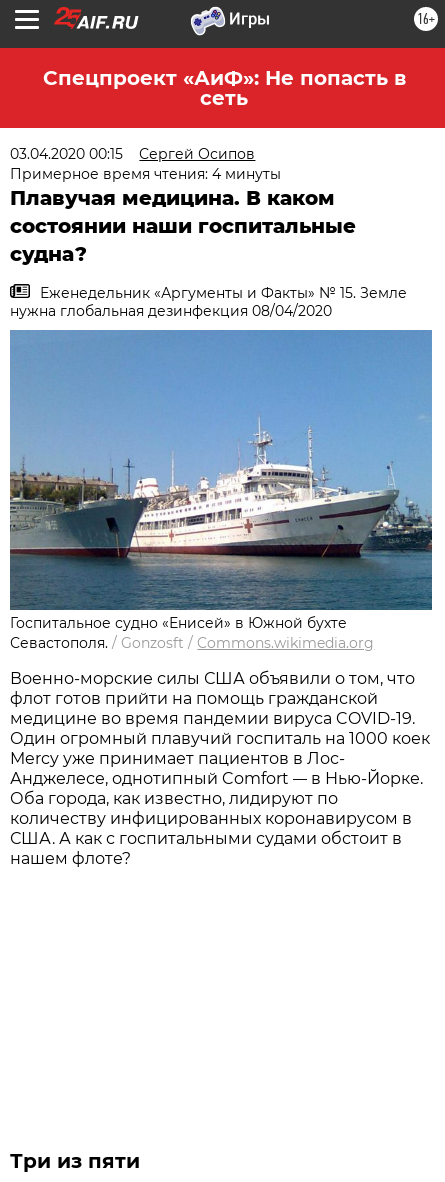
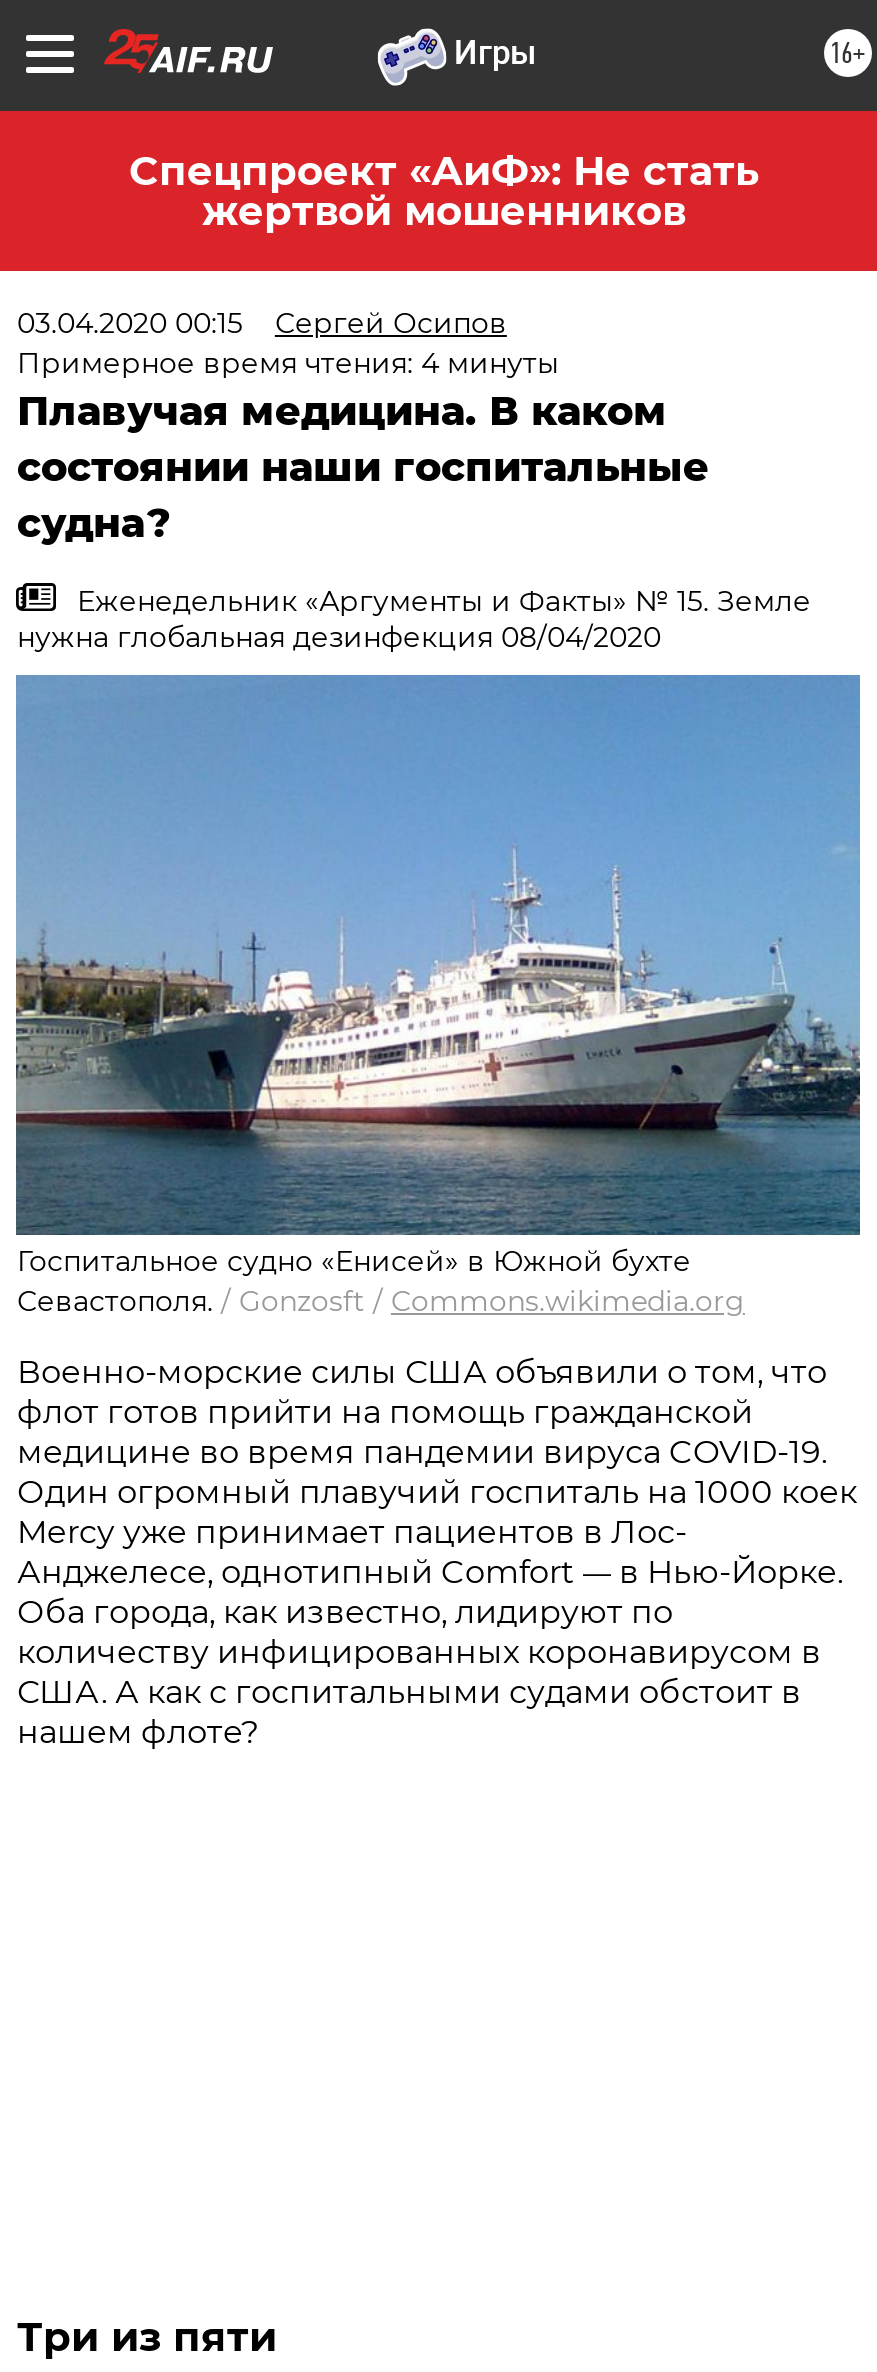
[42,66,405,110] Спецпроект «АиФ»: Не попасть в | сеть -> [129,147,759,235] Спецпроект «АиФ»: Не стать | жертвой мошенников

